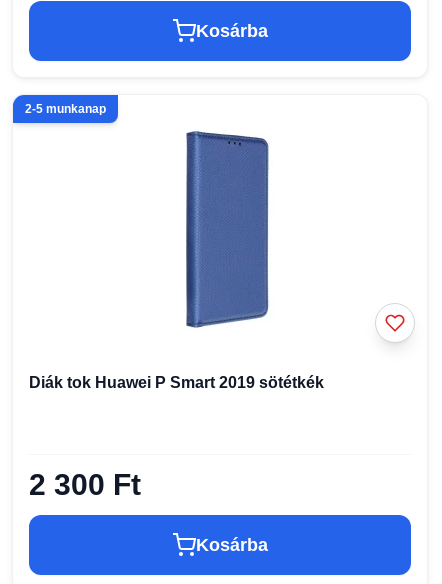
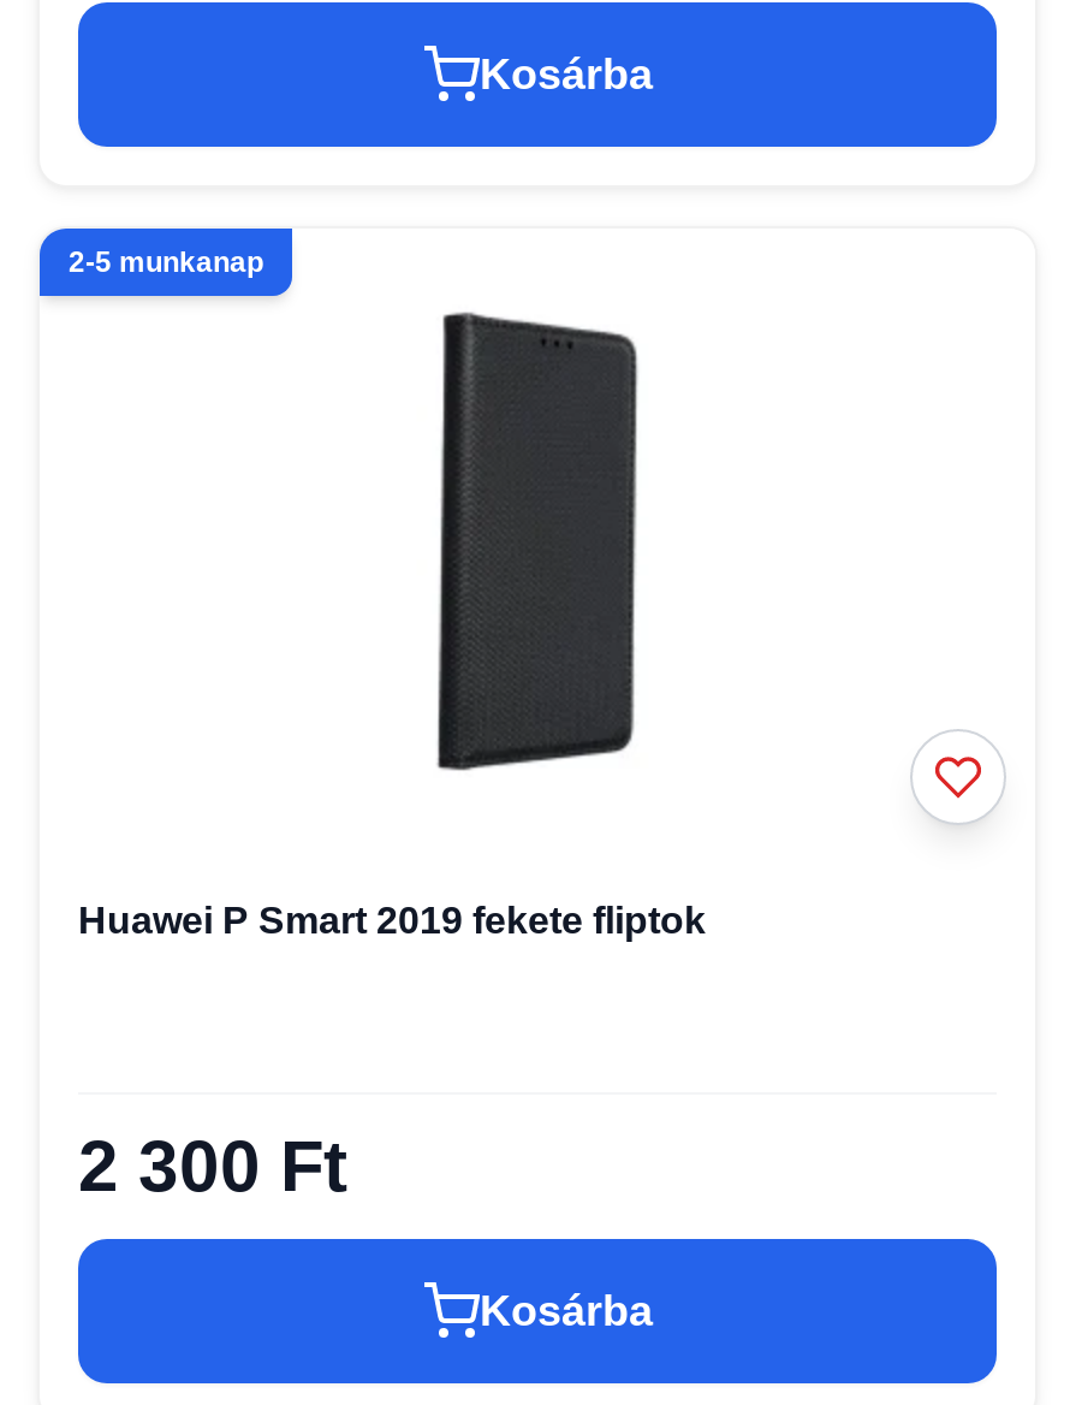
[179,130,270,329] [image] -> [436,310,655,789] [image]
[29,374,324,391] Diák tok Huawei P Smart 2019 sötétkék -> [78,900,706,941] Huawei P Smart 2019 fekete fliptok

